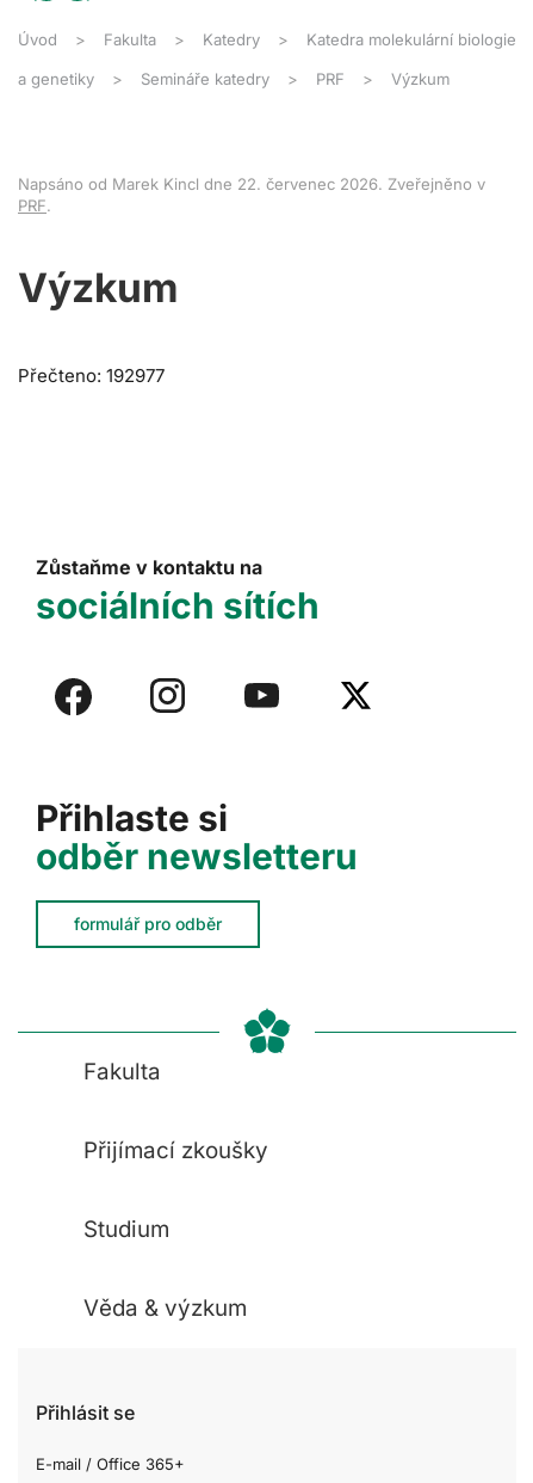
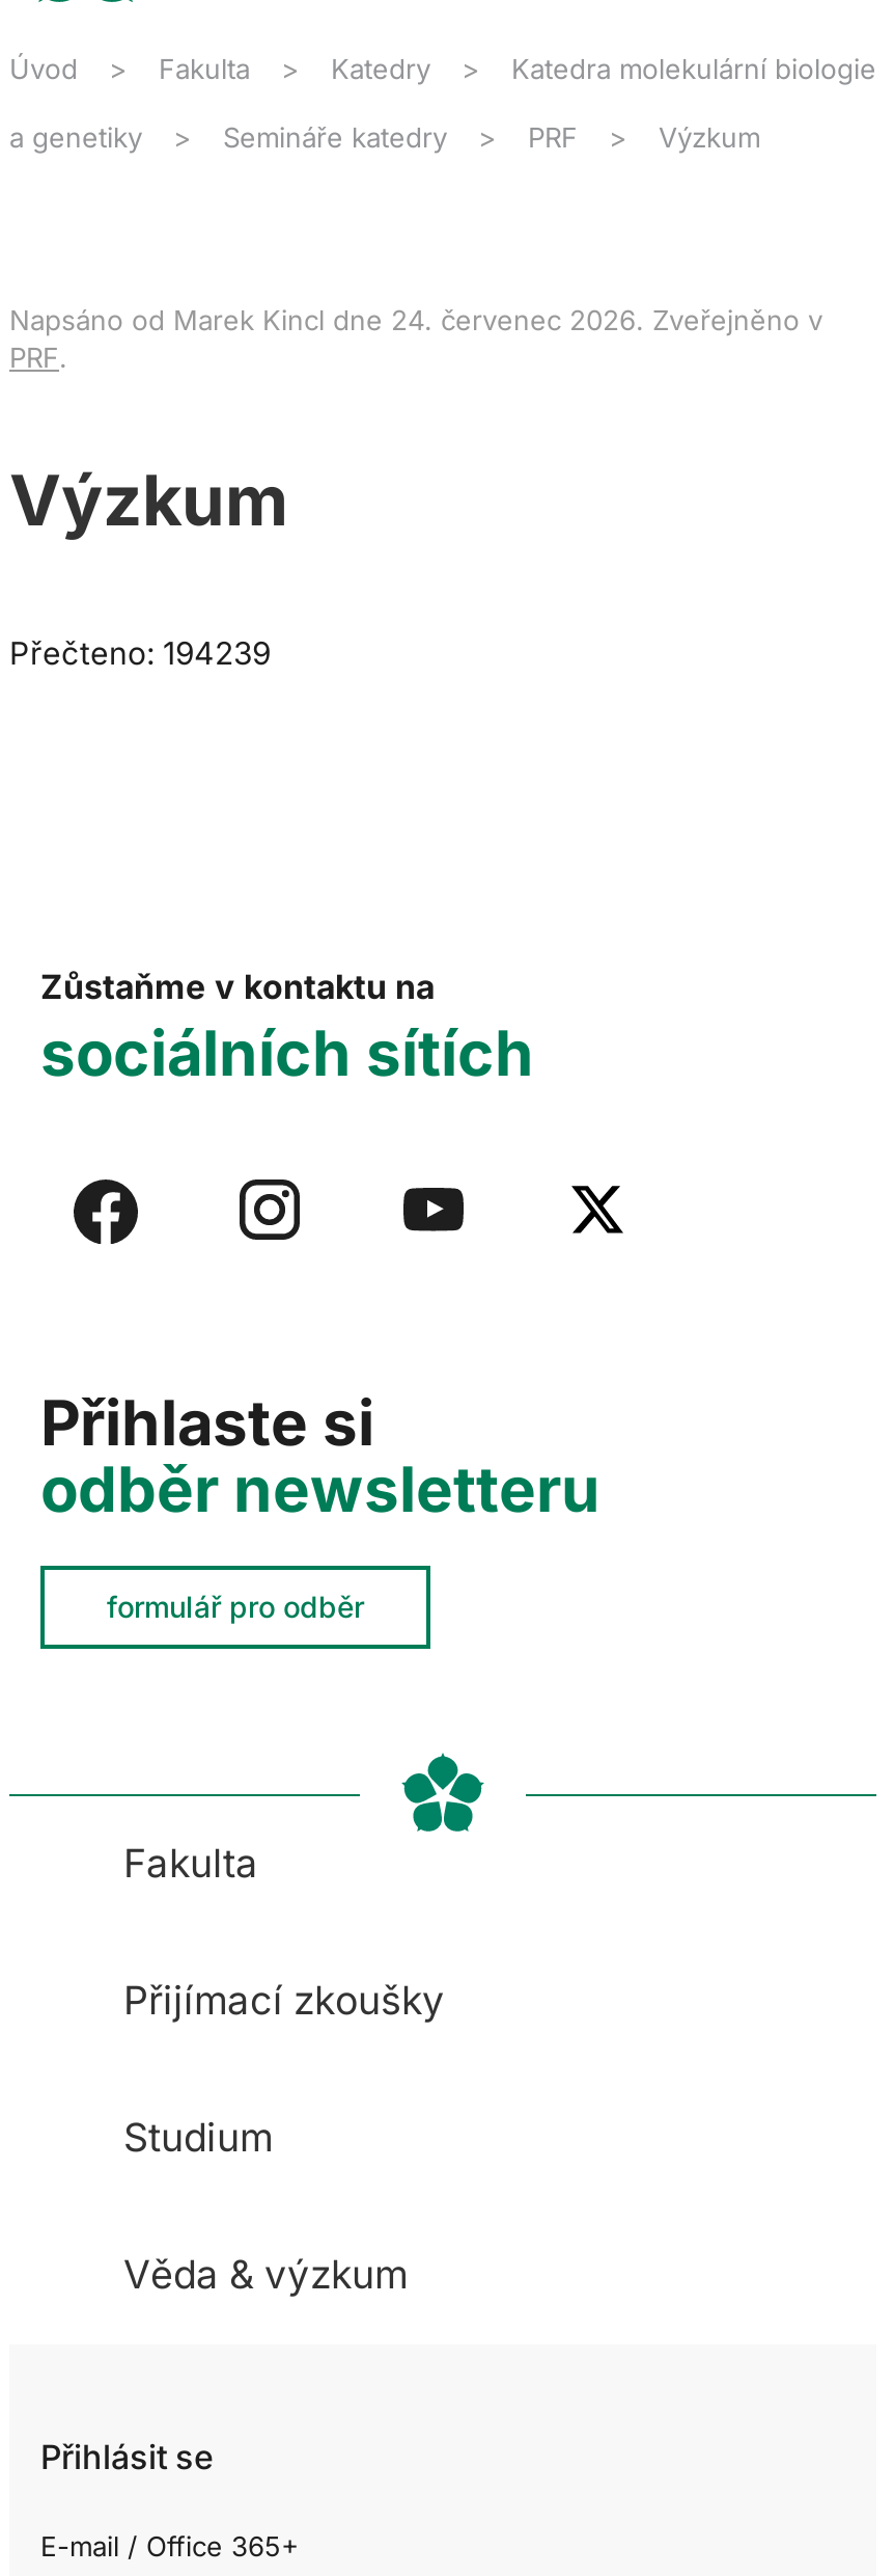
[18,174,485,193] Napsáno od Marek Kincl dne 22. červenec 2026. Zveřejněno v -> [9,303,822,336] Napsáno od Marek Kincl dne 24. červenec 2026. Zveřejněno v
[18,364,165,387] Přečteno: 192977 -> [9,633,271,673] Přečteno: 194239

